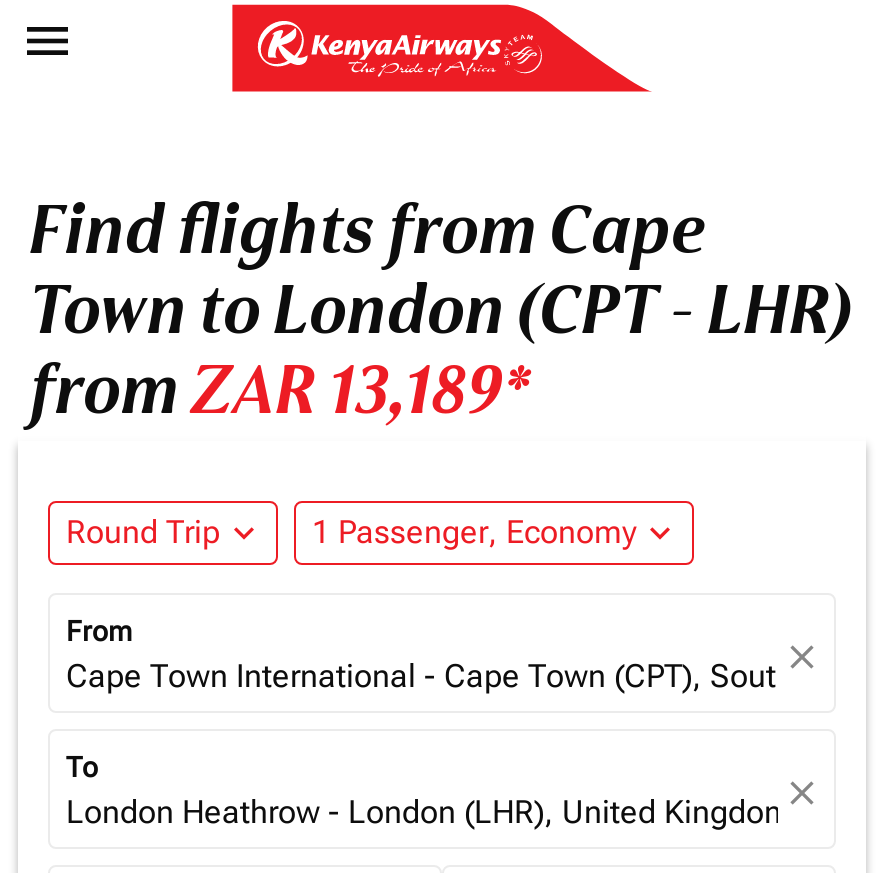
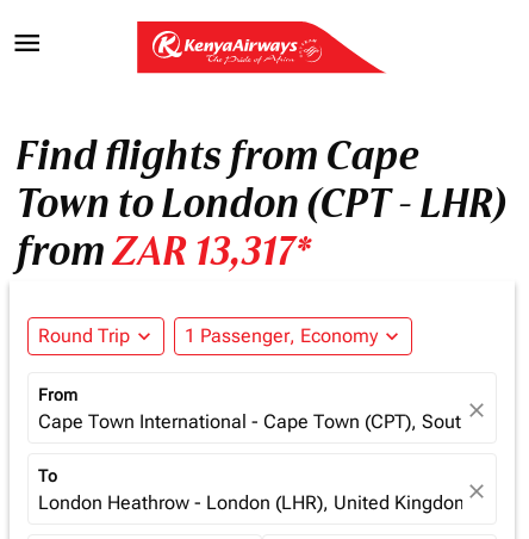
[28,349,530,433] fromZAR 13,189* -> [15,227,311,277] fromZAR 13,317*

